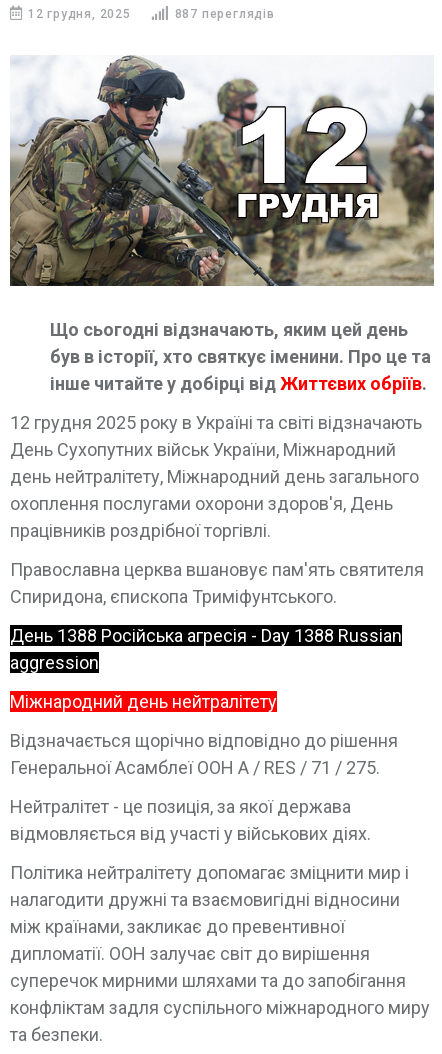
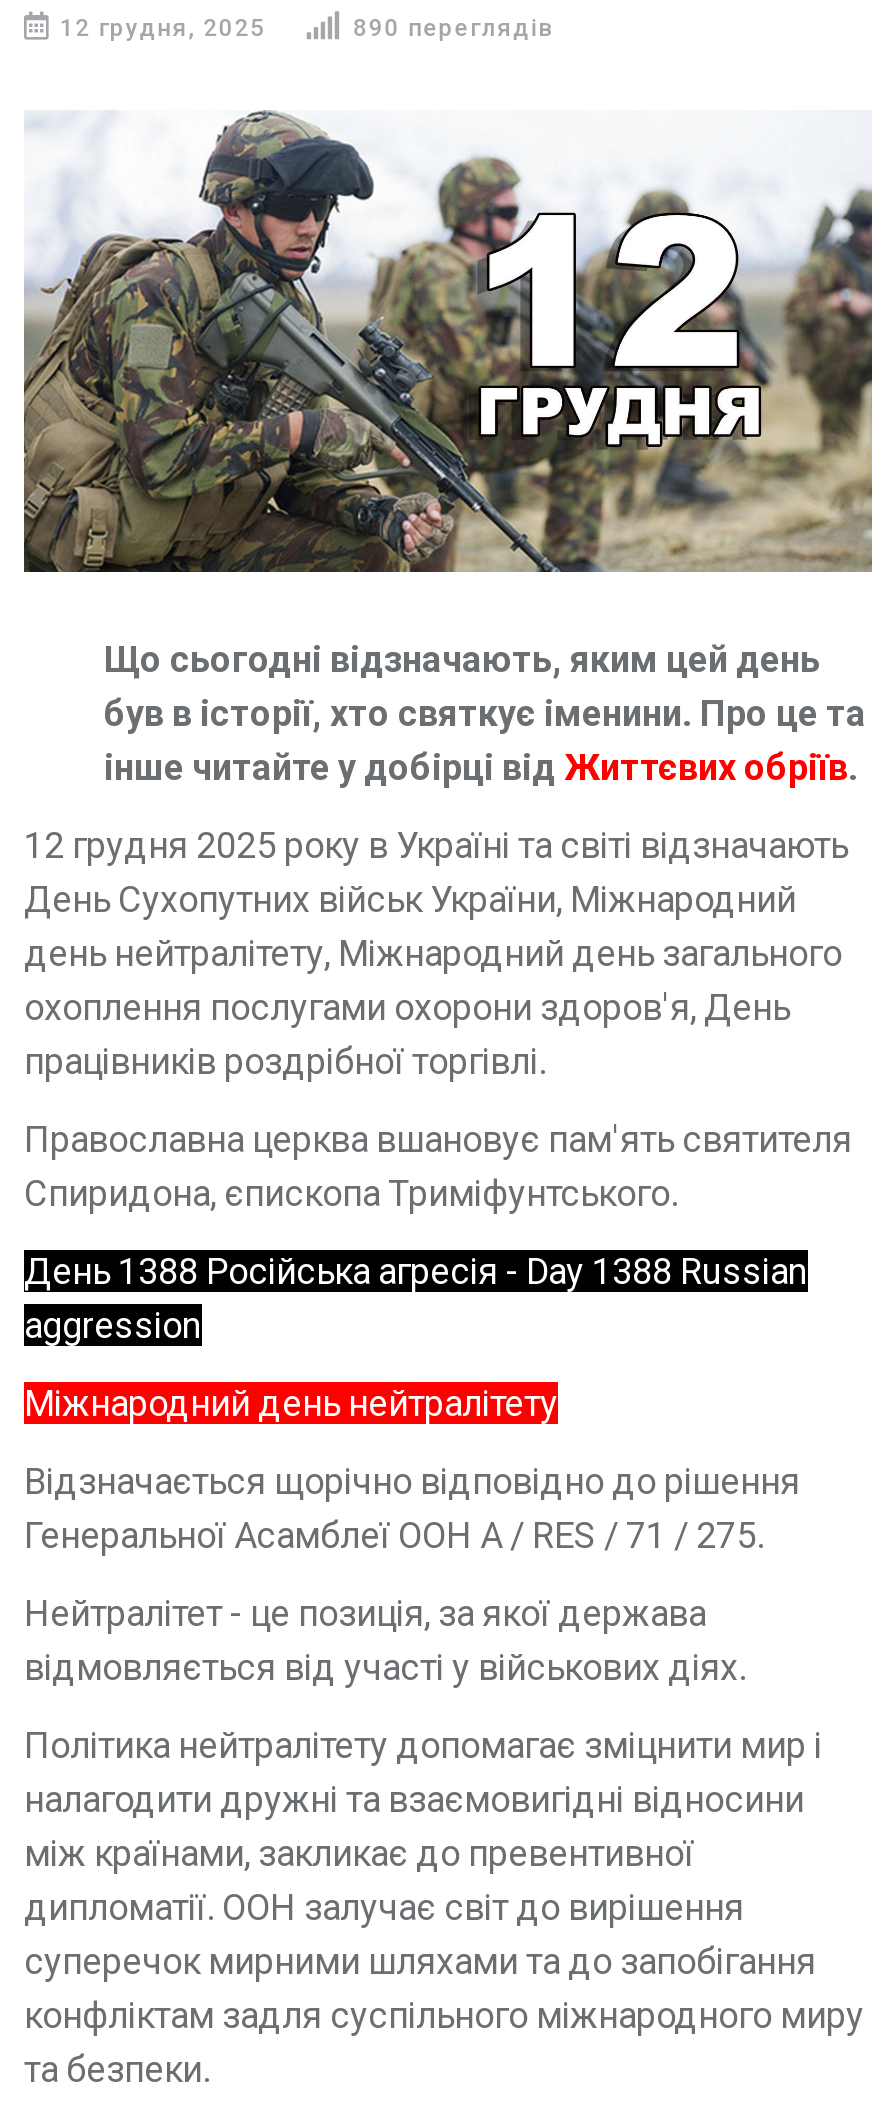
[175,7,275,21] 887 переглядів -> [353,14,554,42] 890 переглядів

